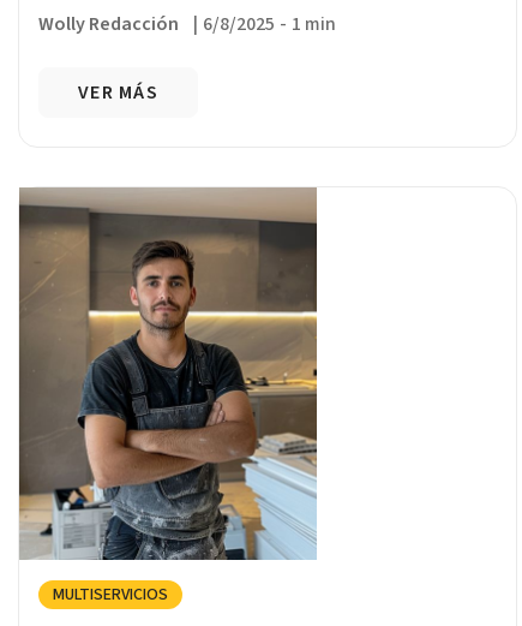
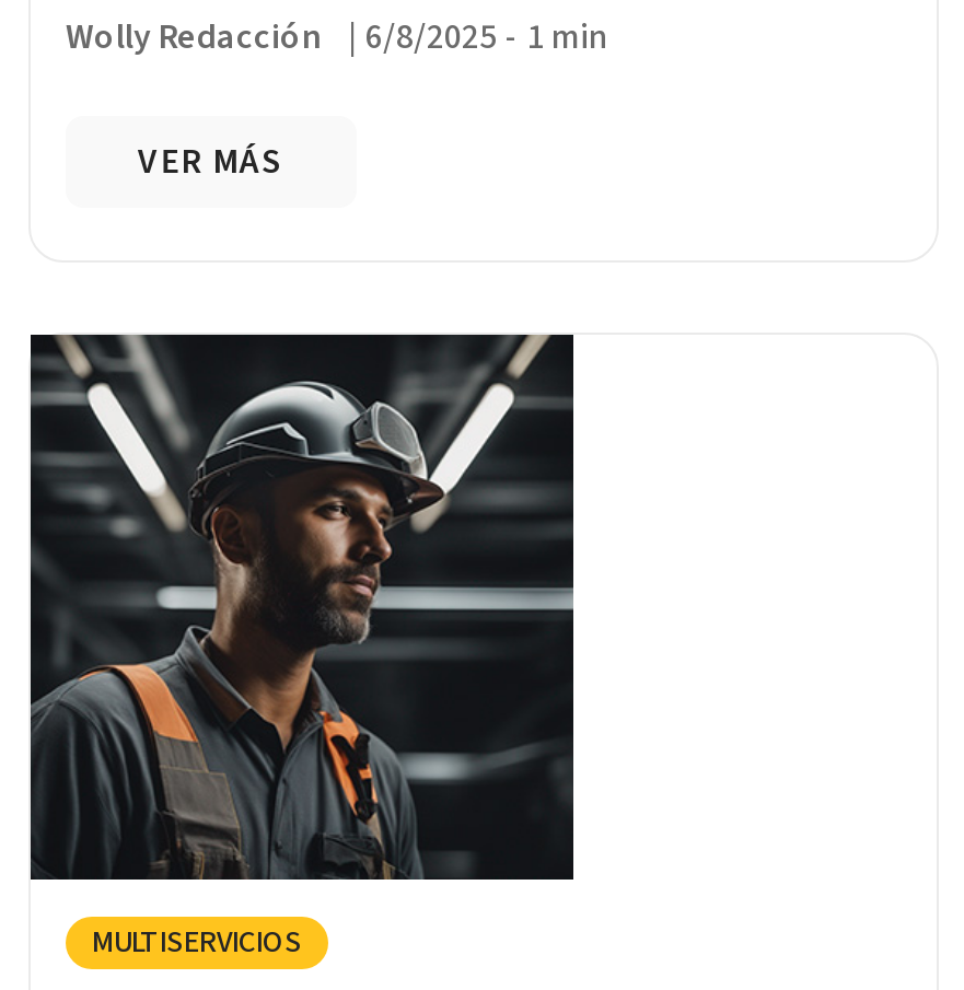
[18,187,318,561] [image] -> [31,334,576,883] [image]

